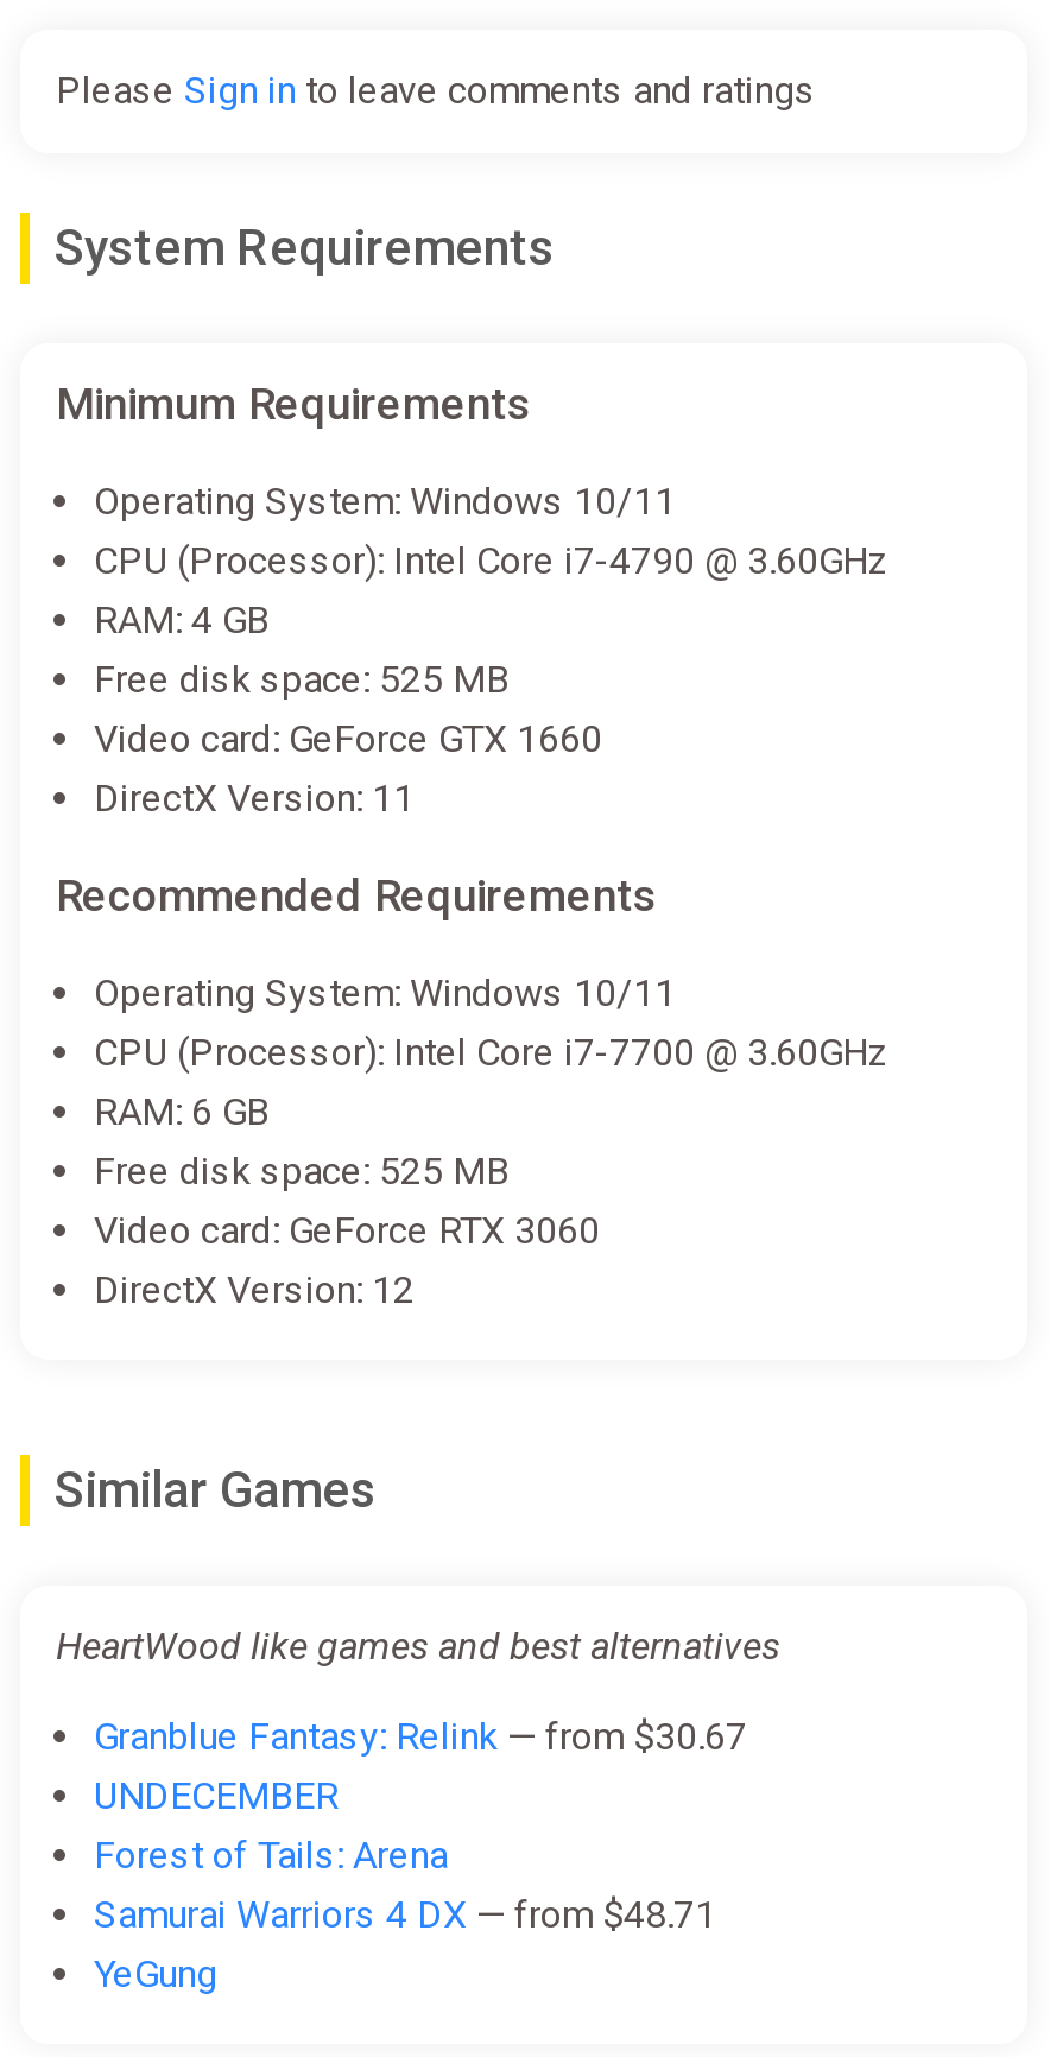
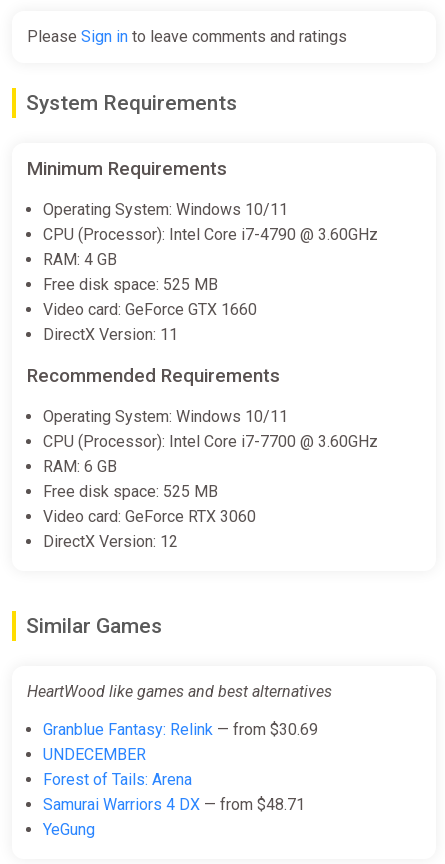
[94,1713,747,1758] Granblue Fantasy: Relink — from $30.67 -> [43,720,318,739] Granblue Fantasy: Relink — from $30.69

